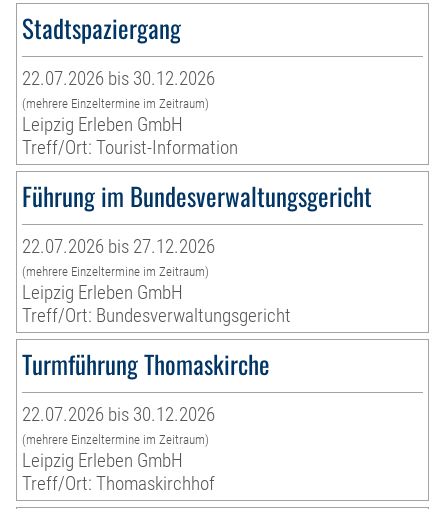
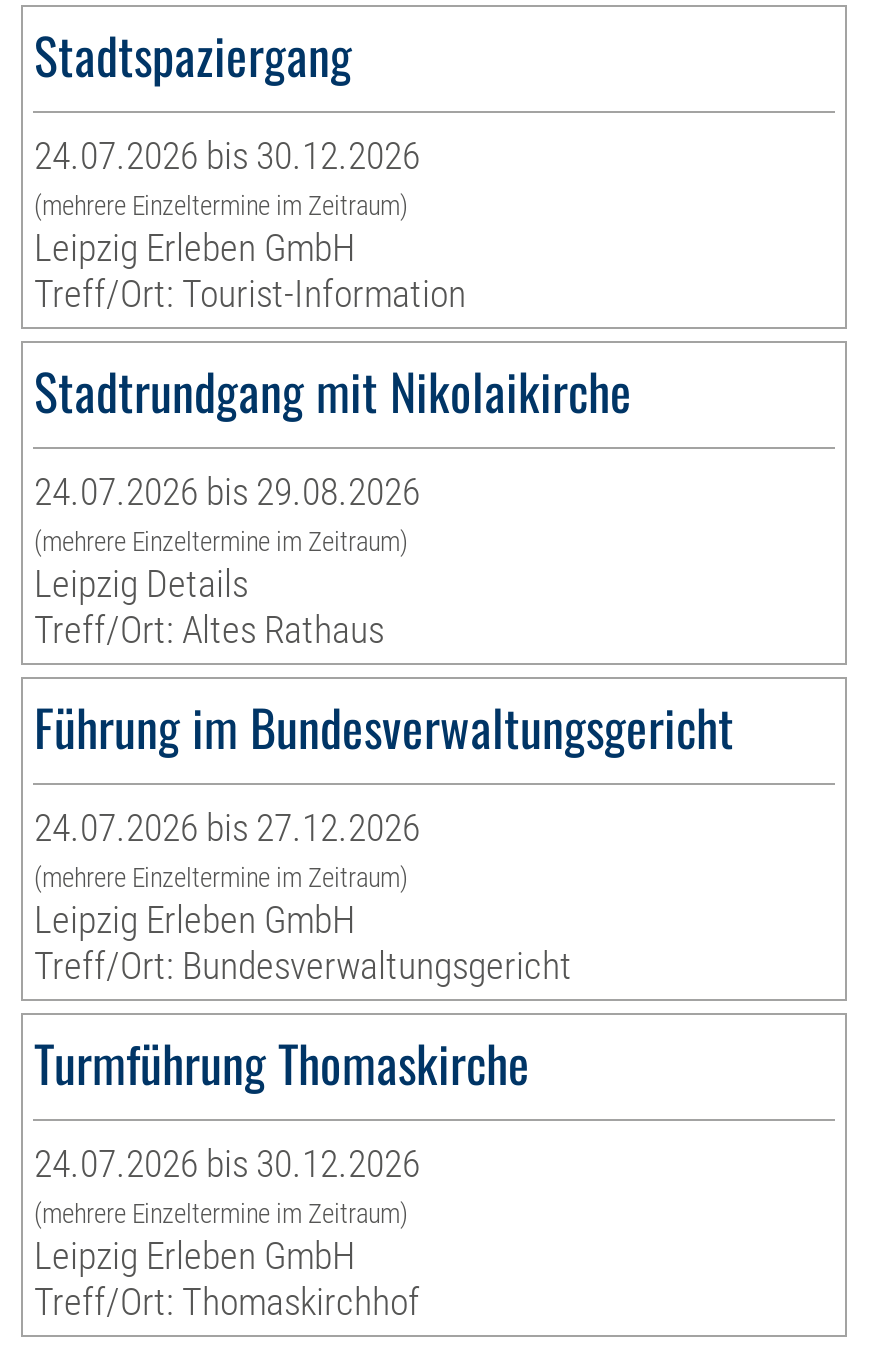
[22,67,215,90] 22.07.2026 bis 30.12.2026 -> [34,134,420,180] 24.07.2026 bis 30.12.2026
none -> [34,354,632,654] Stadtrundgang mit Nikolaikirche | 24.07.2026 bis 29.08.2026 | (mehrere Einzeltermine im Zeitraum) | Leipzig Details | Treff/Ort: Altes Rathaus
[22,235,215,258] 22.07.2026 bis 27.12.2026 -> [34,806,420,852] 24.07.2026 bis 27.12.2026
[22,403,215,426] 22.07.2026 bis 30.12.2026 -> [34,1142,420,1188] 24.07.2026 bis 30.12.2026

